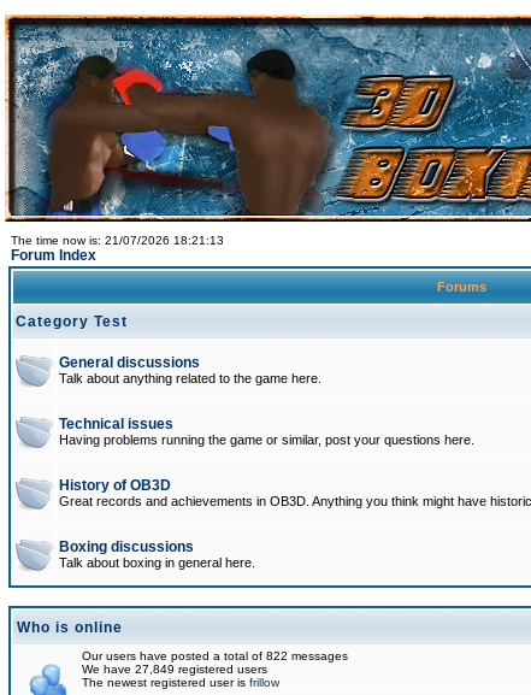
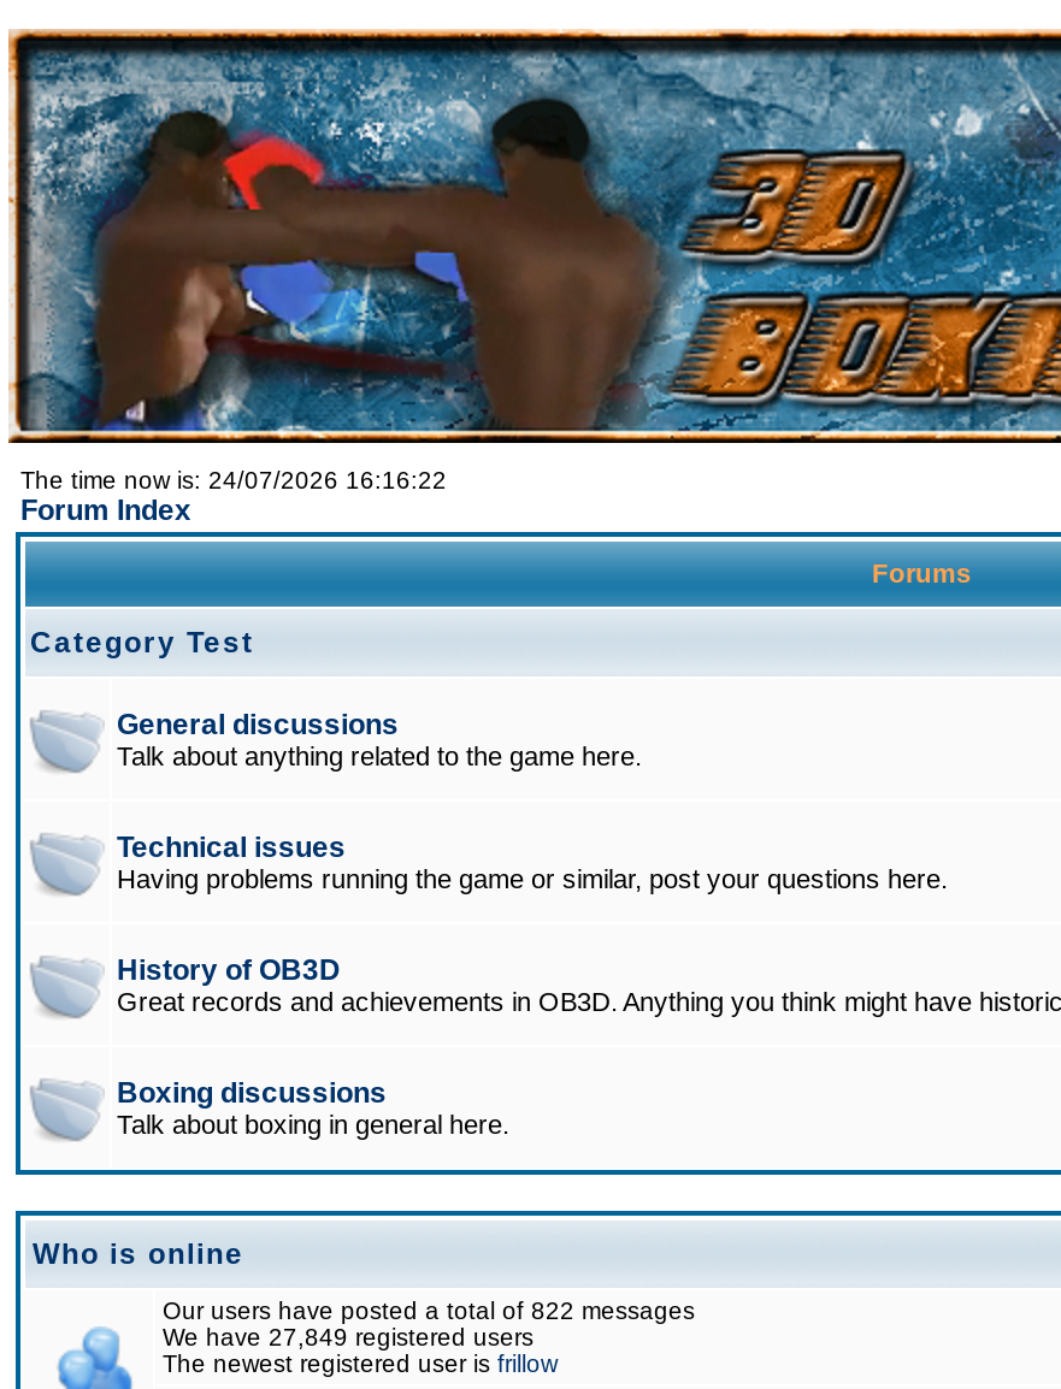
[11,234,224,247] The time now is: 21/07/2026 18:21:13 -> [20,467,447,493] The time now is: 24/07/2026 16:16:22

